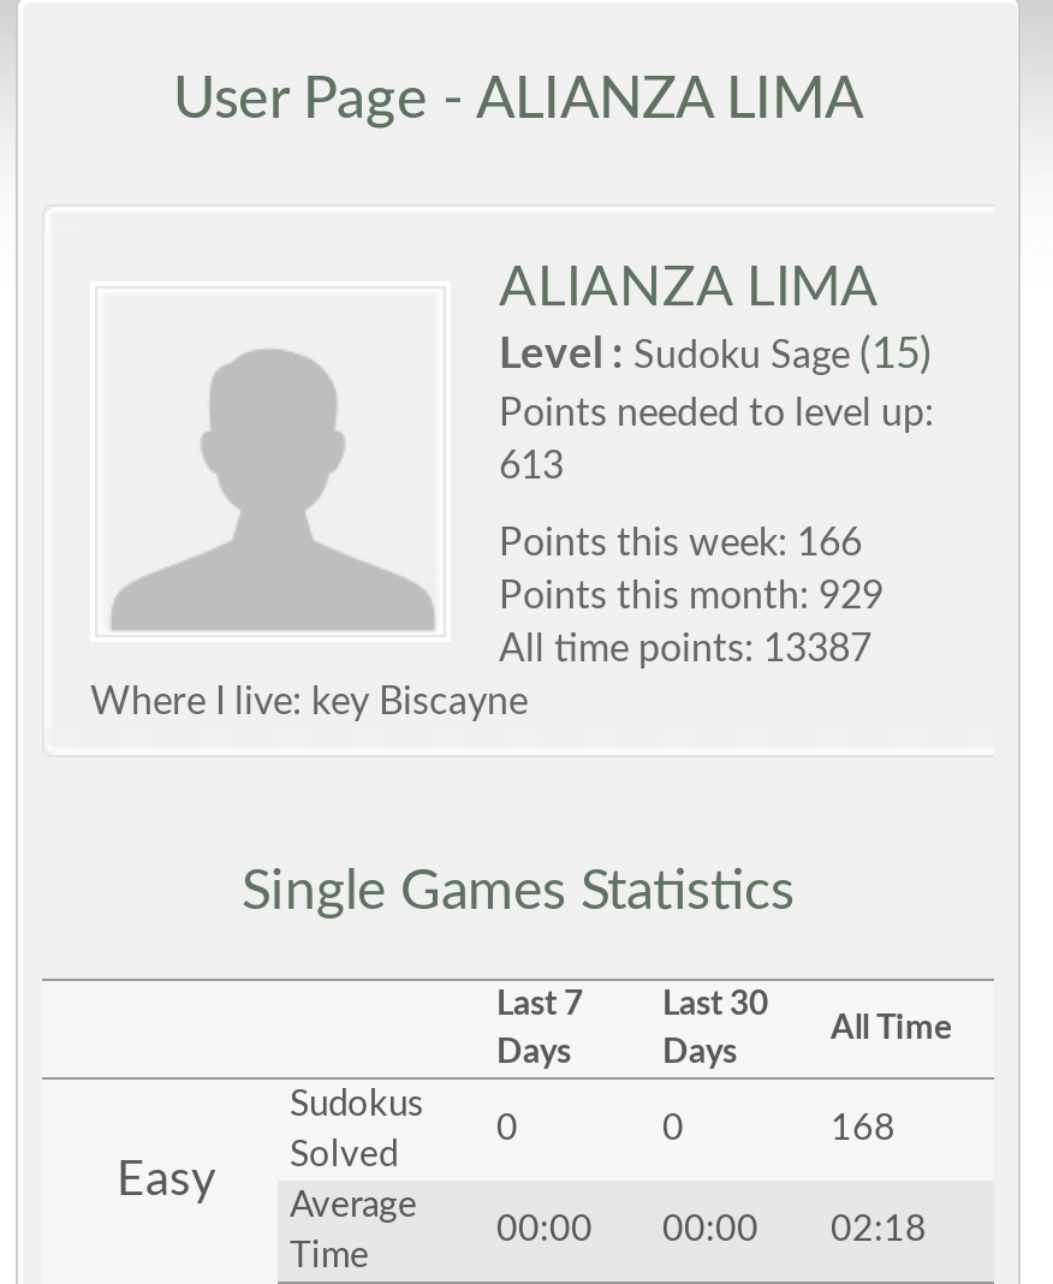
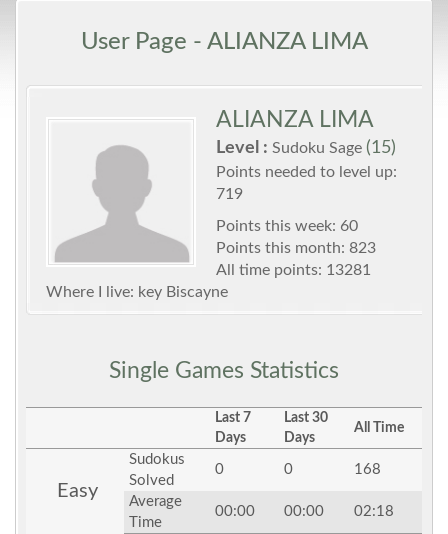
[499,447,564,486] 613 -> [216,186,243,202] 719
[499,524,862,563] Points this week: 166 -> [216,218,358,234] Points this week: 60
[499,577,884,616] Points this month: 929 -> [216,240,376,256] Points this month: 823
[499,630,871,668] All time points: 13387 -> [216,262,371,278] All time points: 13281

